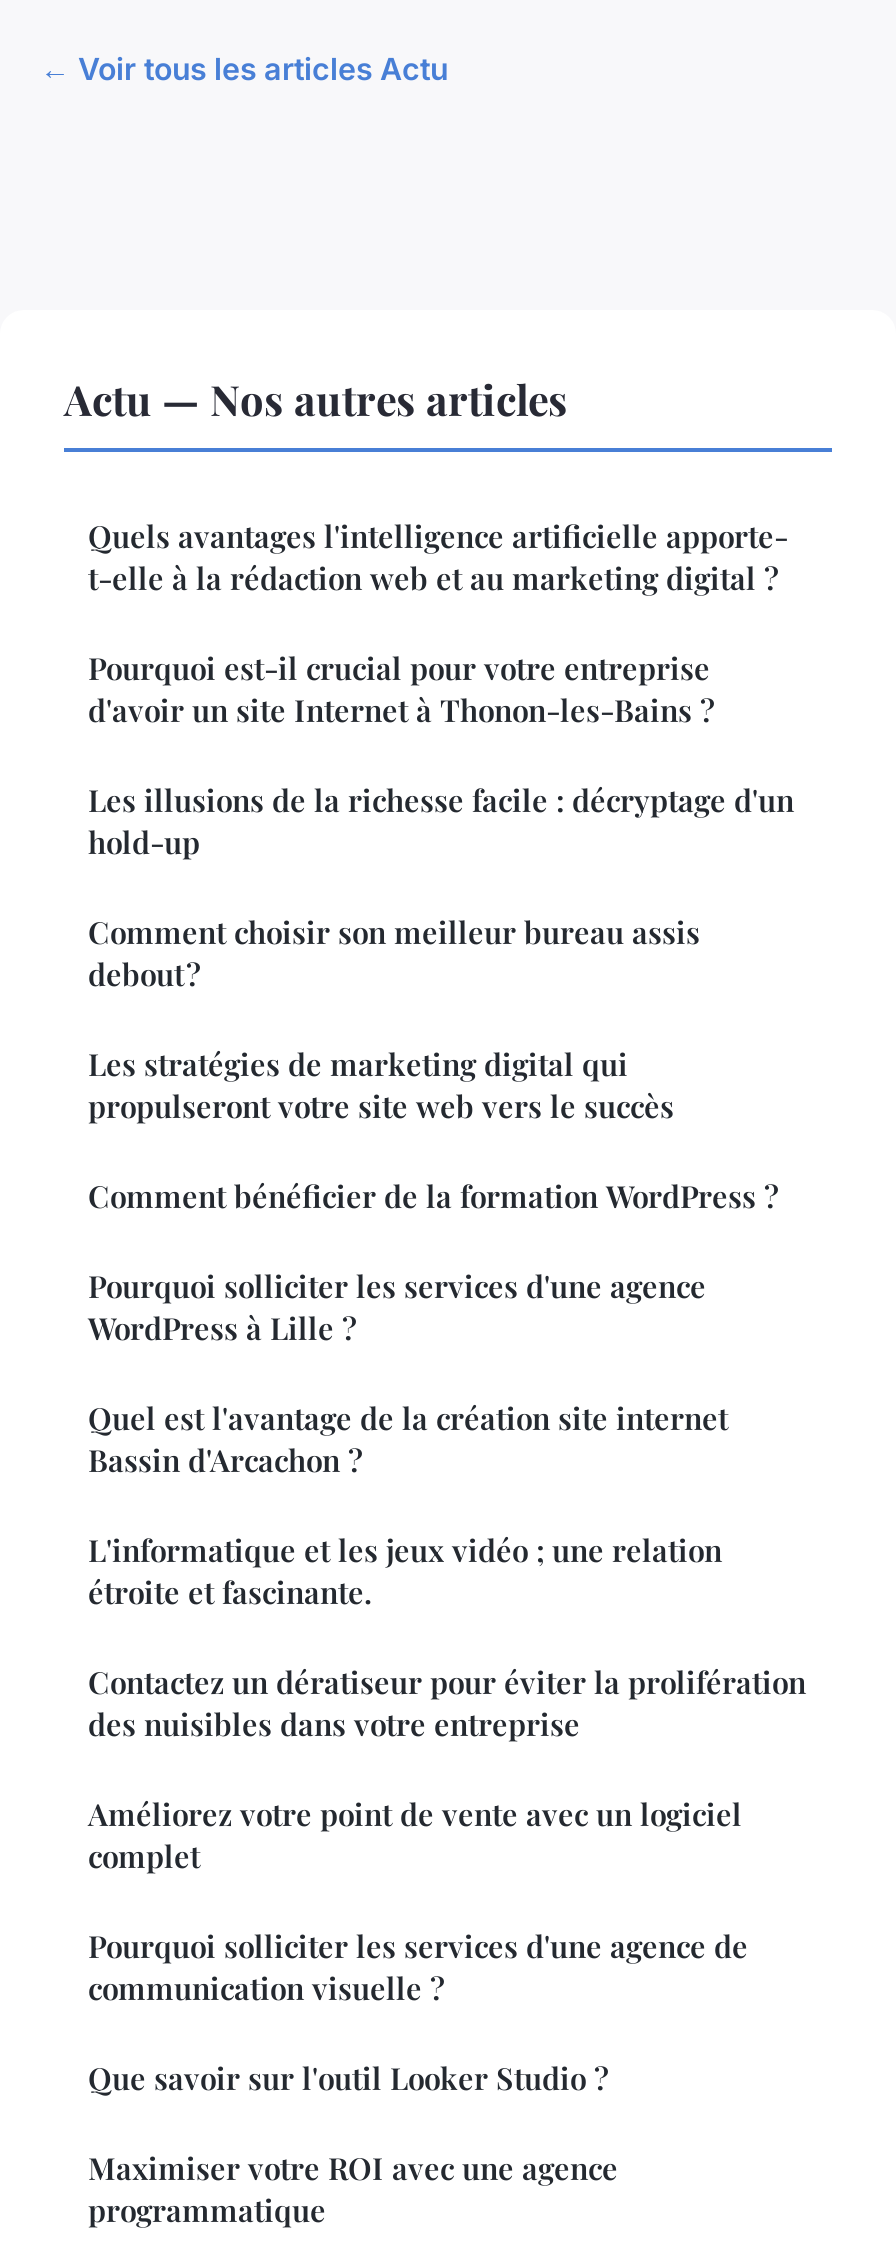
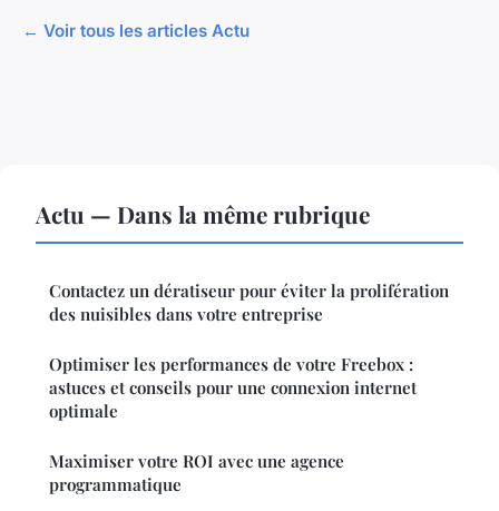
[64,369,794,1611] Actu — Nos autres articles | Quels avantages l'intelligence artificielle apporte- | t-elle à la rédaction web et au marketing digital ? | Pourquoi est-il crucial pour votre entreprise | d'avoir un site Internet à Thonon-les-Bains ? | Les illusions de la richesse facile : décryptage d'un | hold-up | Comment choisir son meilleur bureau assis | debout ? | Les stratégies de marketing digital qui | propulseront votre site web vers le succès | Comment bénéficier de la formation WordPress ? | Pourquoi solliciter les services d'une agence | WordPress à Lille ? | Quel est l'avantage de la création site internet | Bassin d'Arcachon ? | L'informatique et les jeux vidéo ; une relation | étroite et fascinante. -> [36,198,370,229] Actu — Dans la même rubrique
[88,1793,748,2097] Améliorez votre point de vente avec un logiciel | complet | Pourquoi solliciter les services d'une agence de | communication visuelle ? | Que savoir sur l'outil Looker Studio ? -> [49,353,417,422] Optimiser les performances de votre Freebox : | astuces et conseils pour une connexion internet | optimale

